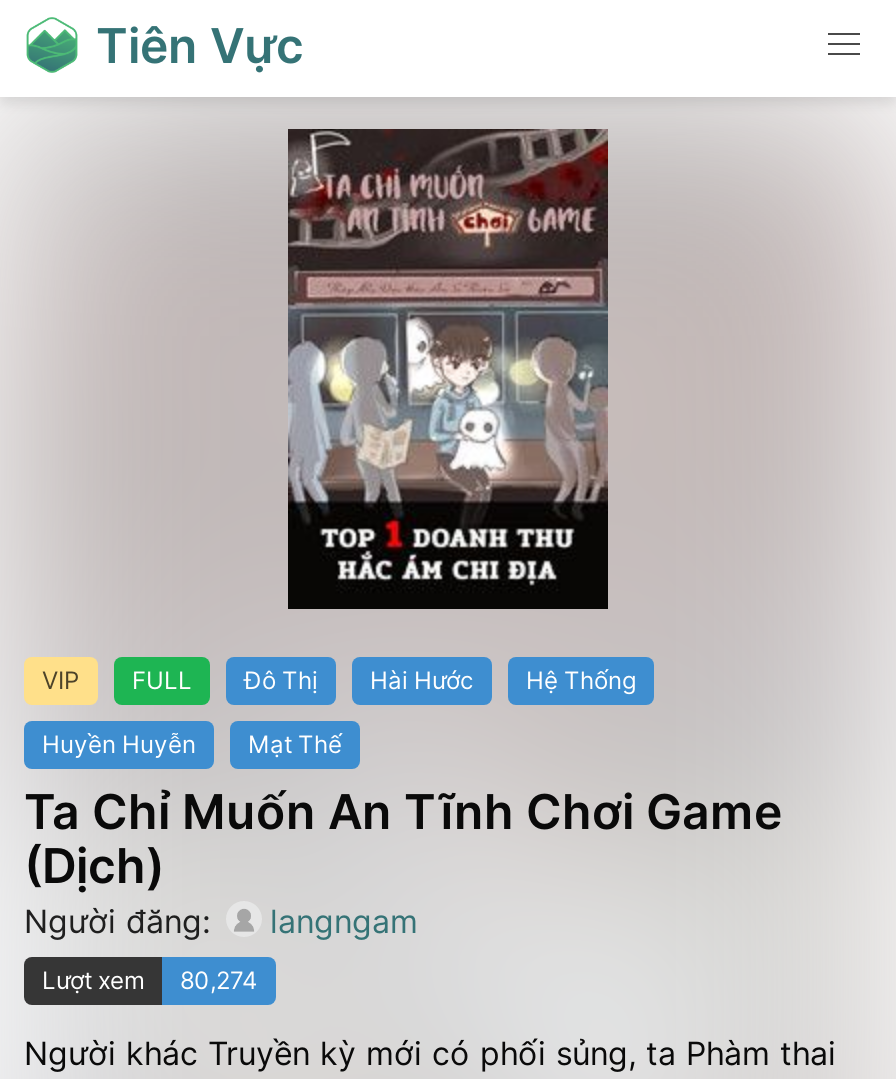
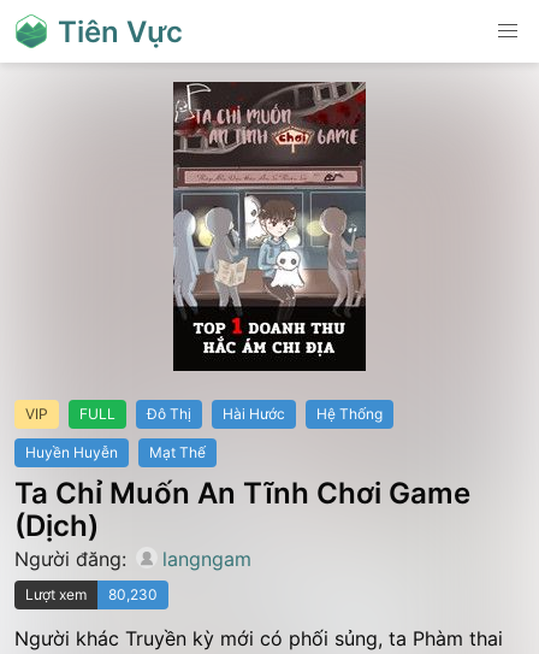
[42,965,258,995] Lượt xem 80,274 -> [25,585,158,603] Lượt xem 80,230

